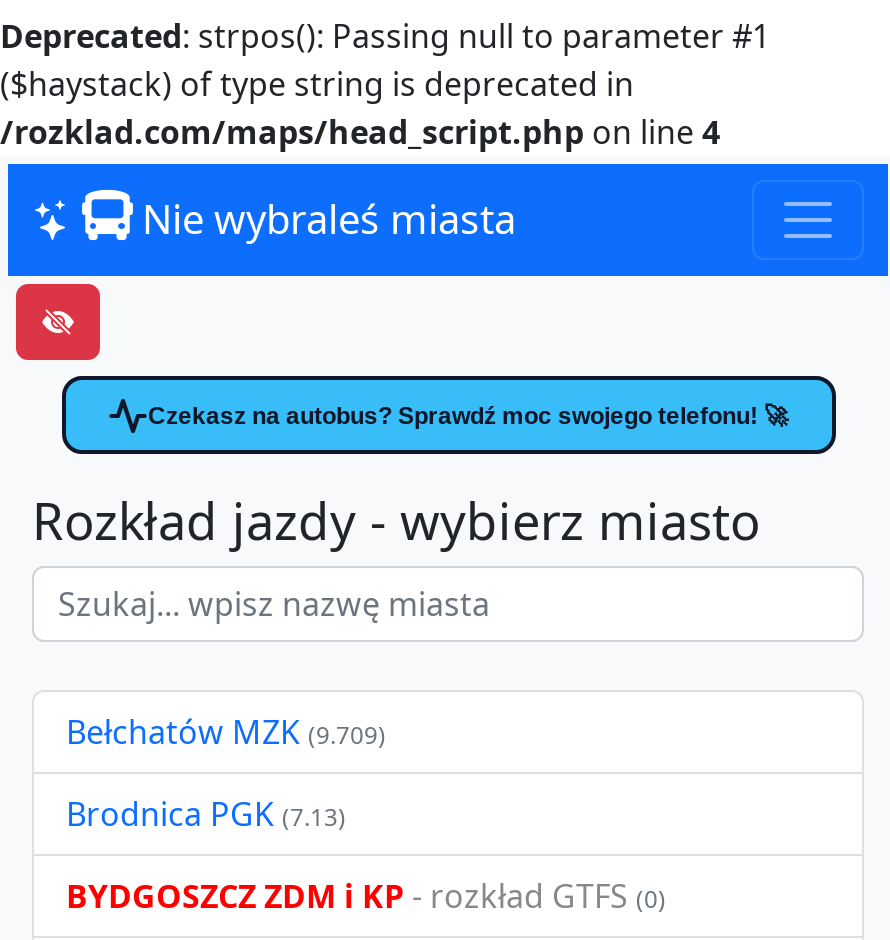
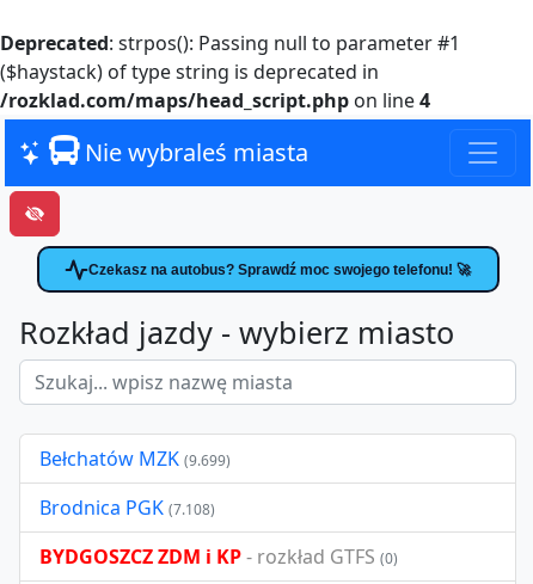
[66,710,386,754] Bełchatów MZK (9.709) -> [39,445,231,472] Bełchatów MZK (9.699)
[66,792,346,836] Brodnica PGK (7.13) -> [39,494,215,521] Brodnica PGK (7.108)

